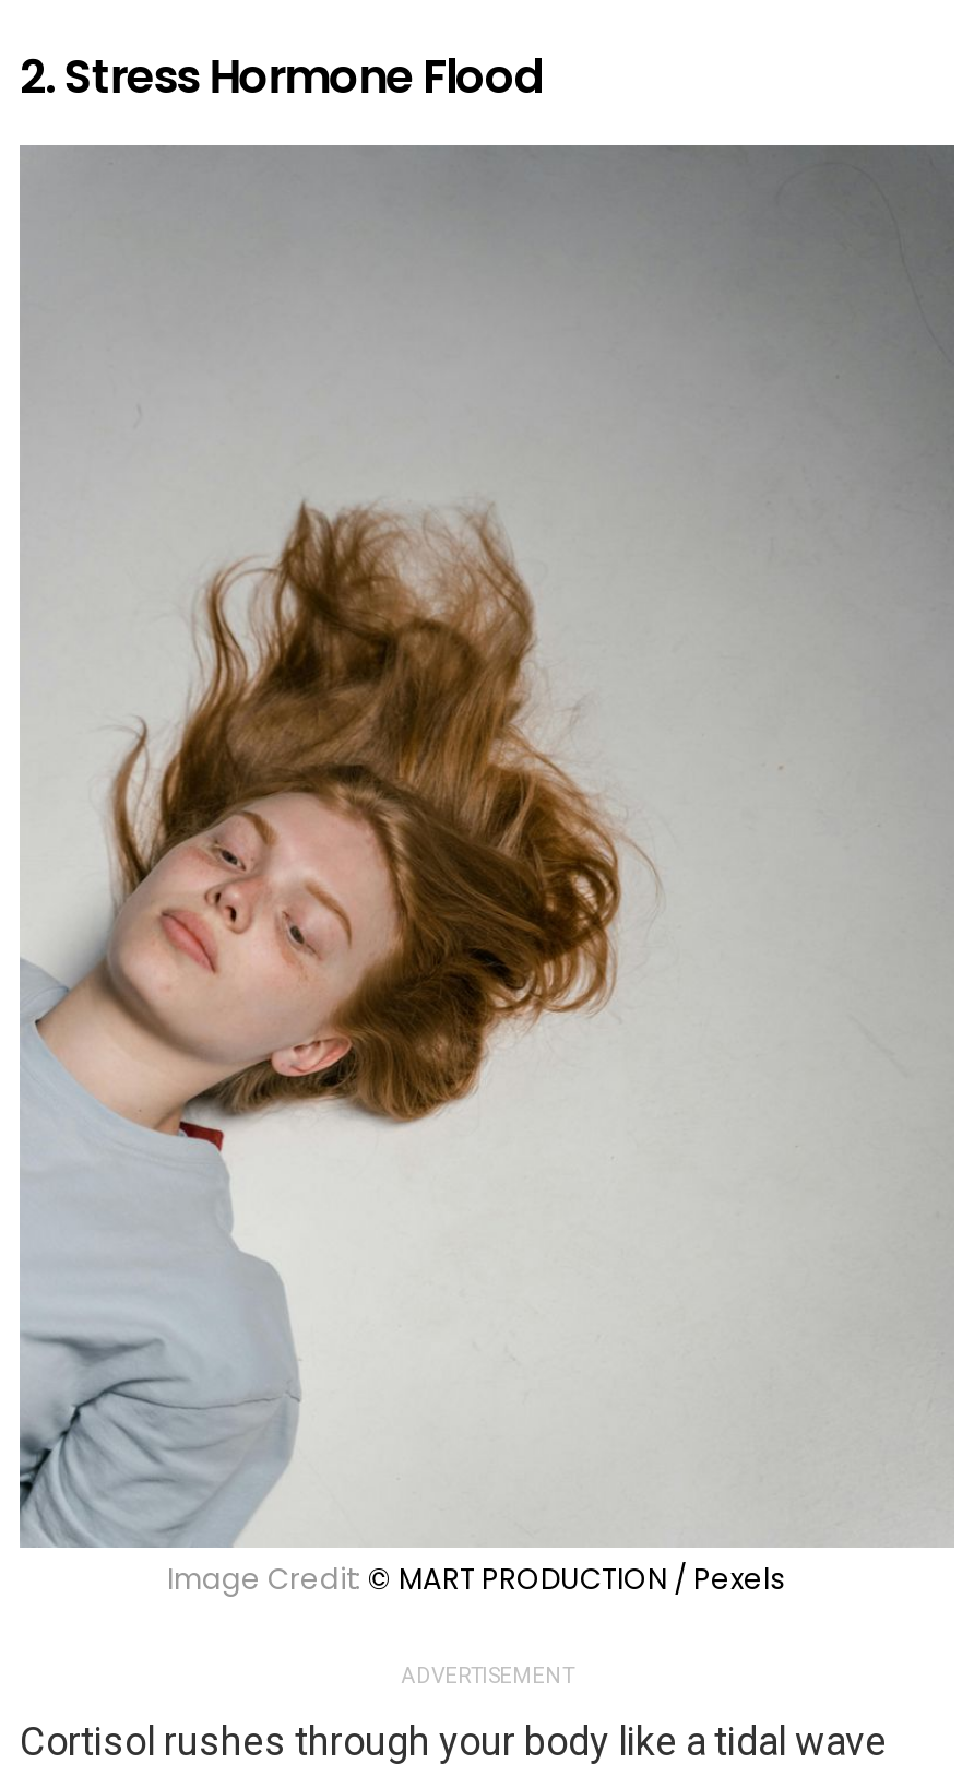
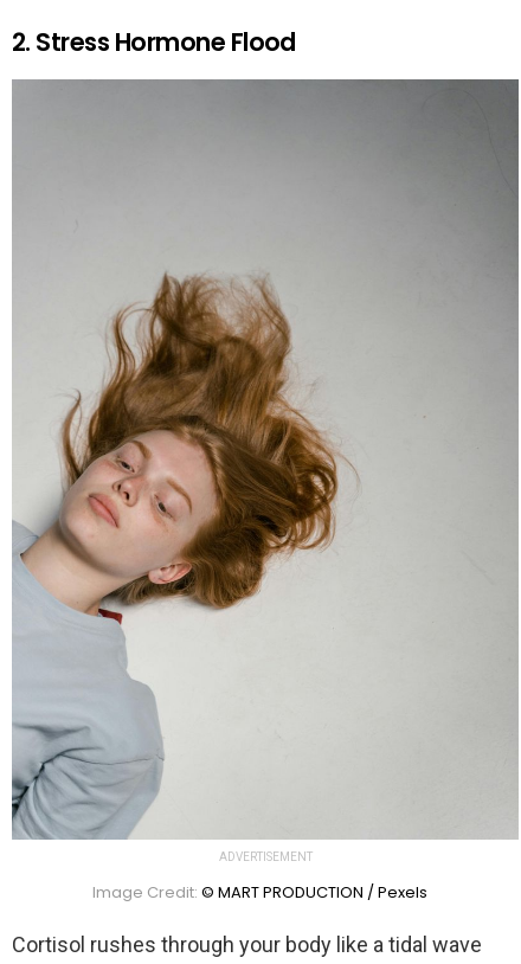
moved [167,1558,785,1600] -> [92,881,427,903]: Image Credit: © MART PRODUCTION / Pexels
moved [401,1663,573,1687] -> [218,851,312,864]: ADVERTISEMENT

